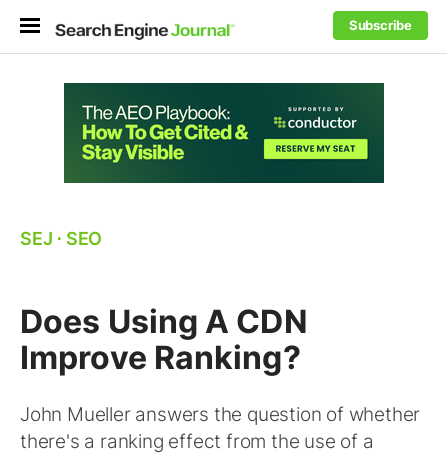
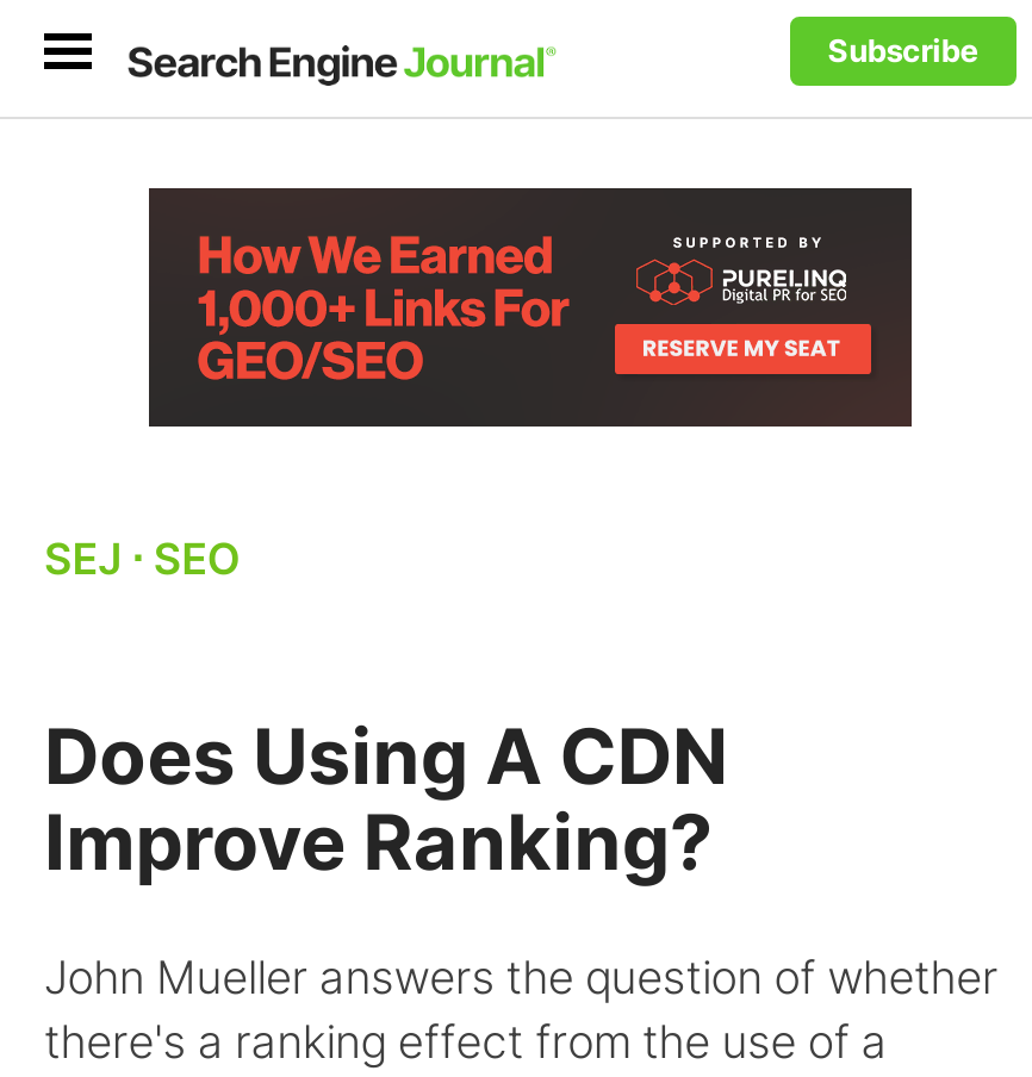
[64,83,384,183] [image] -> [149,188,912,427] [image]

